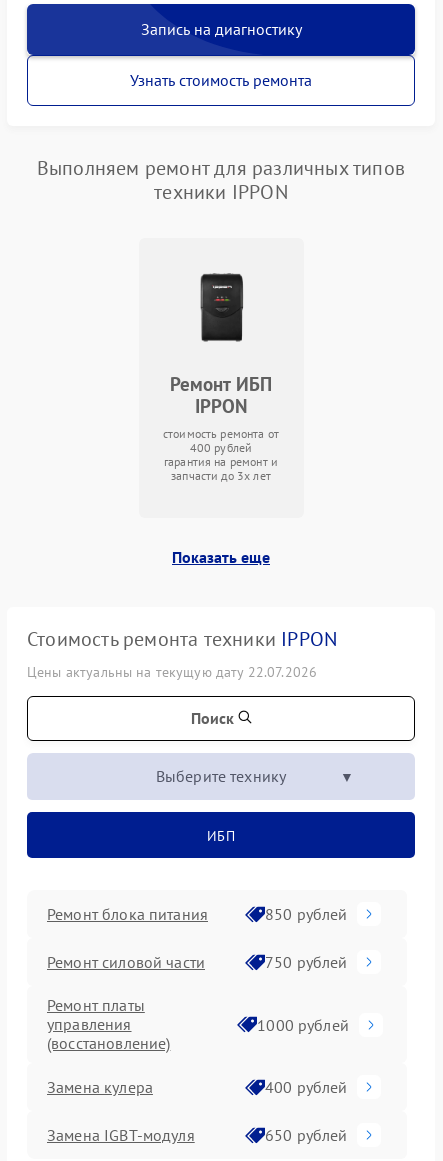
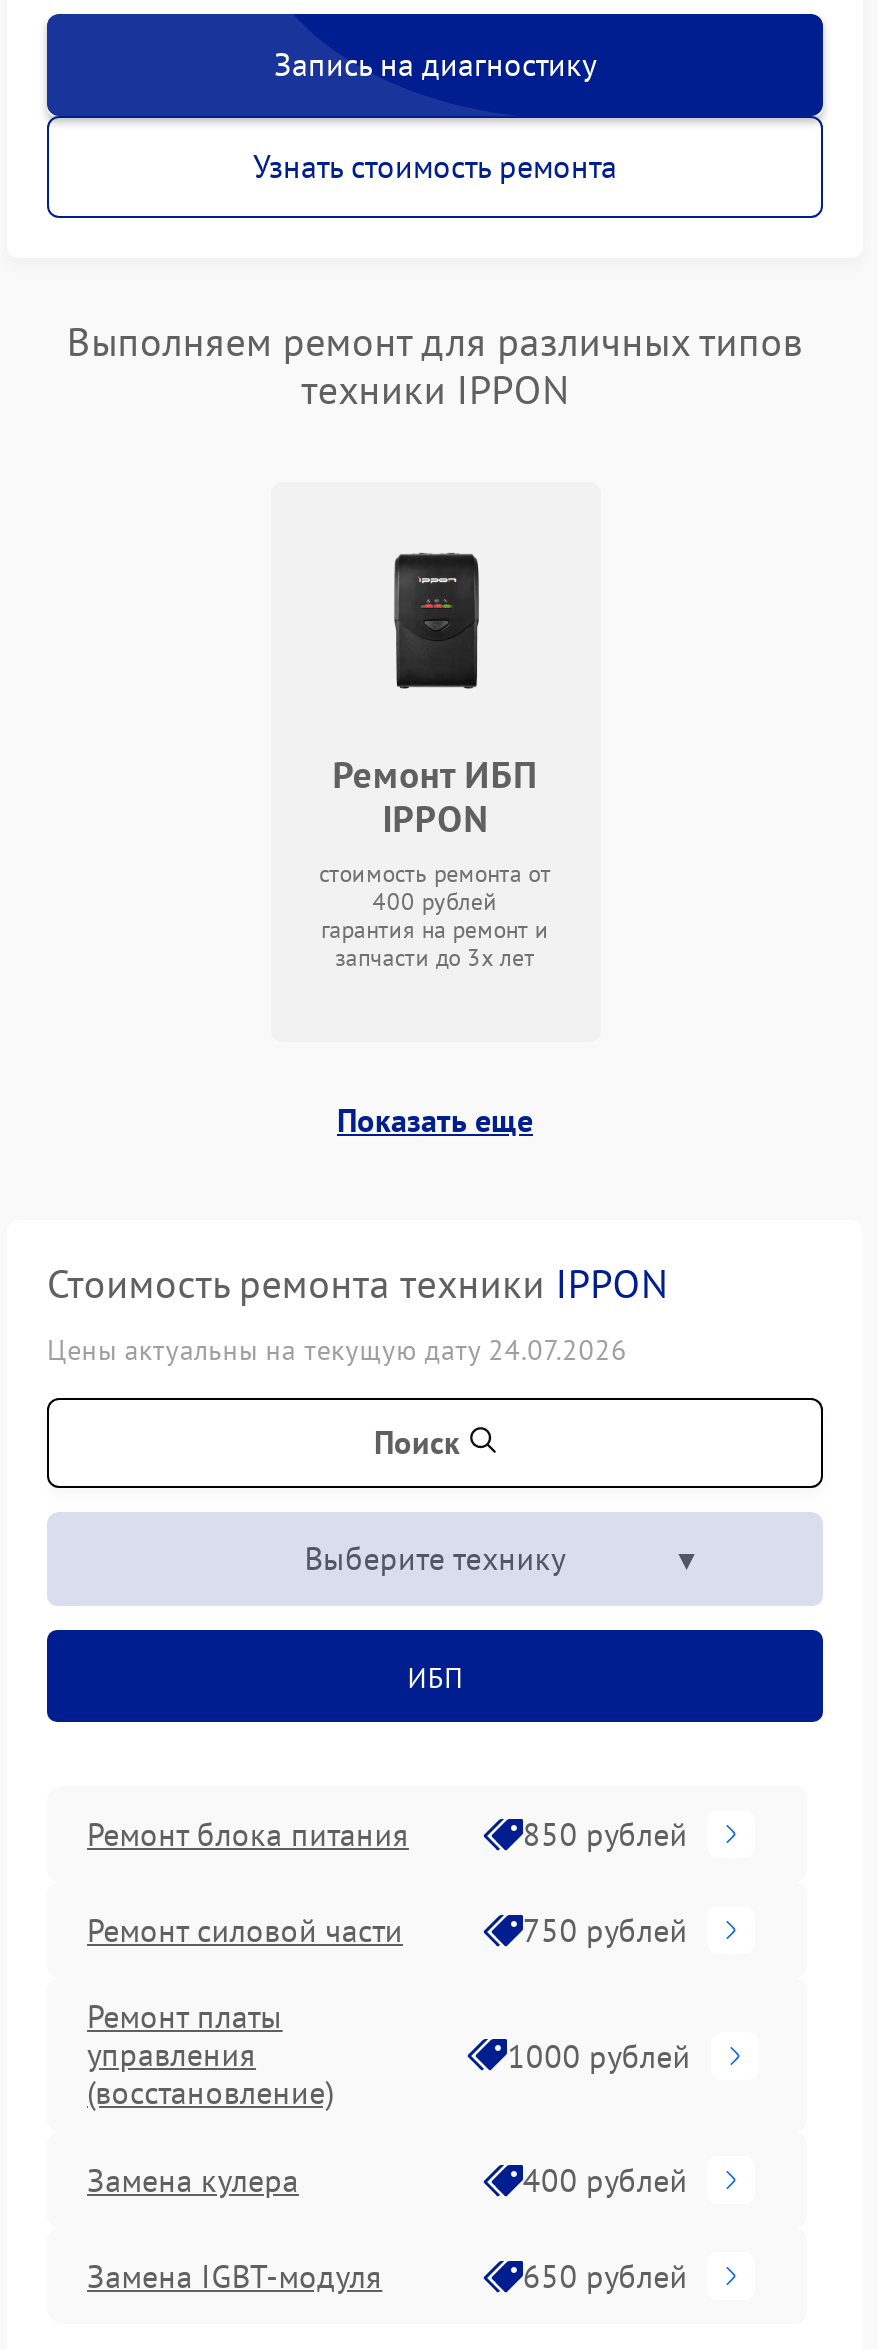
[27,663,317,681] Цены актуальны на текущую дату 22.07.2026 -> [47,1333,627,1369] Цены актуальны на текущую дату 24.07.2026

